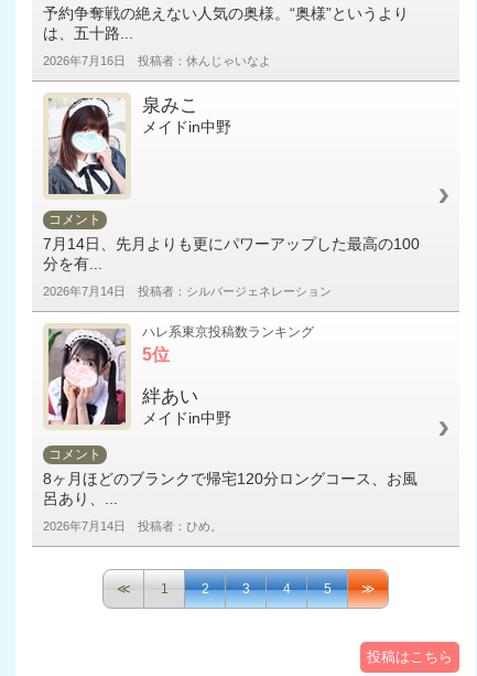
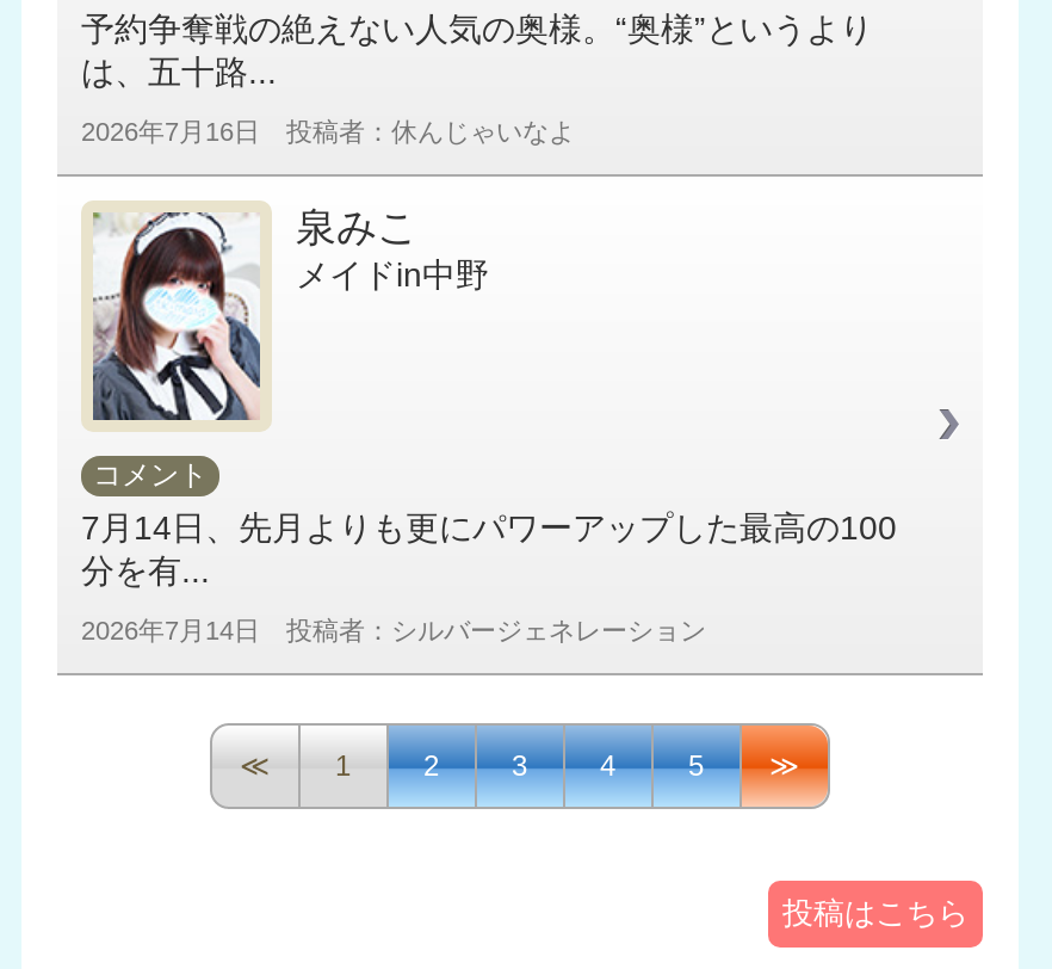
[43,323,418,533] [image] | ハレ系東京投稿数ランキング | 5位 | 絆あい | メイドin中野 | コメント | 8ヶ月ほどのブランクで帰宅120分ロングコース、お風 | 呂あり、... | 2026年7月14日 投稿者：ひめ。 -> none

